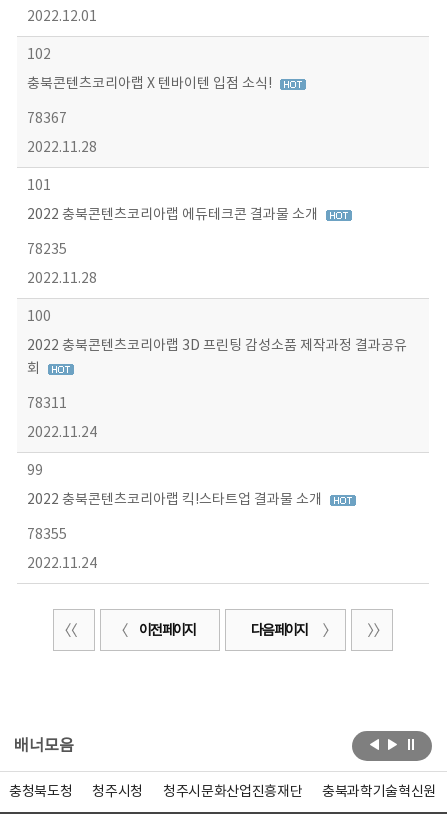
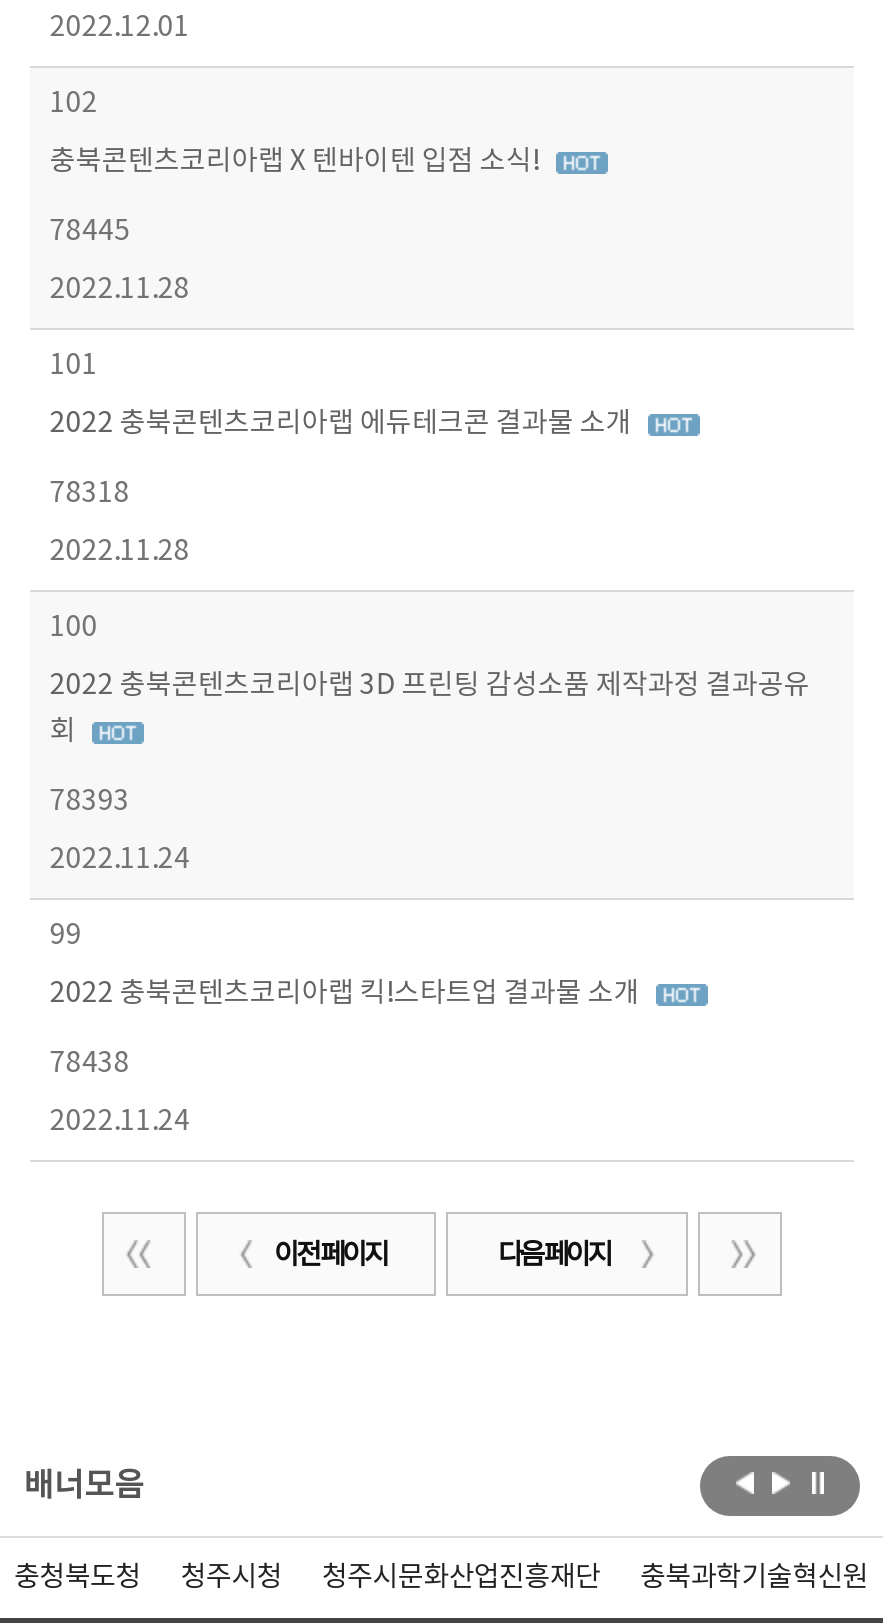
[27,111,67,127] 78367 -> [50,216,130,248] 78445
[27,242,67,258] 78235 -> [50,478,130,510] 78318
[27,396,67,412] 78311 -> [50,786,130,818] 78393
[27,527,67,543] 78355 -> [50,1048,130,1080] 78438

